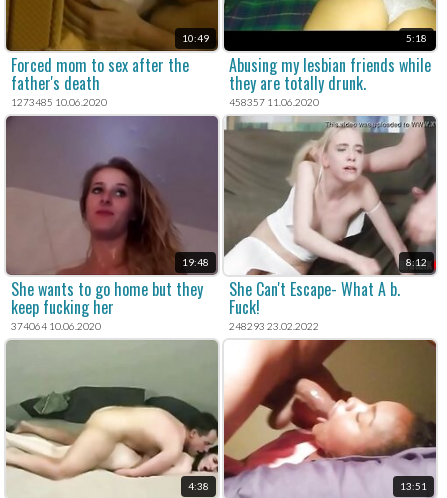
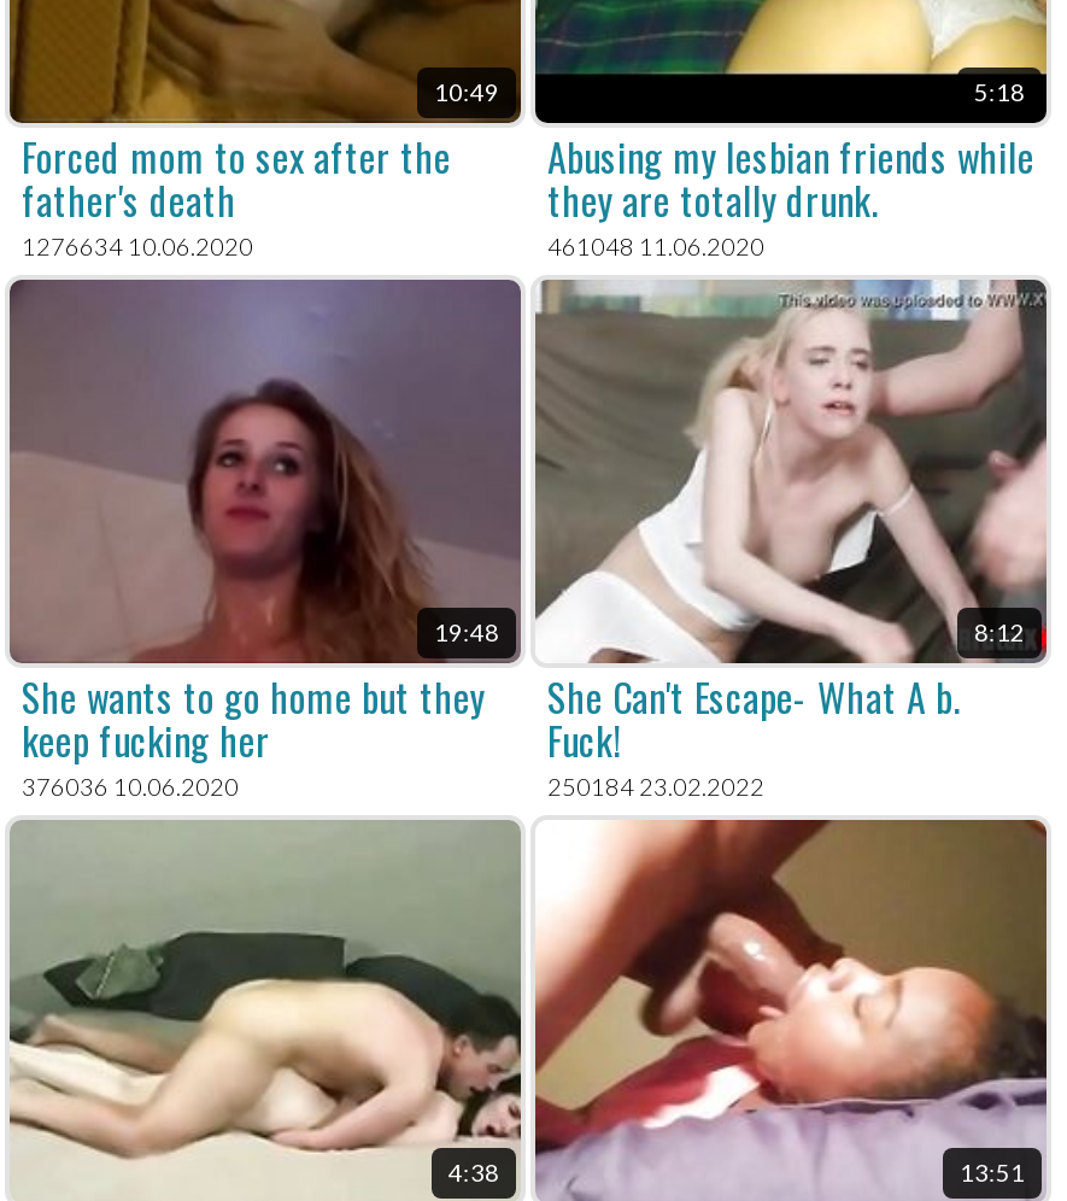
[11,96,107,108] 1273485 10.06.2020 -> [22,232,253,260] 1276634 10.06.2020
[229,96,319,108] 458357 11.06.2020 -> [547,232,764,260] 461048 11.06.2020
[11,320,101,332] 374064 10.06.2020 -> [22,772,239,801] 376036 10.06.2020
[229,320,319,332] 248293 23.02.2022 -> [547,772,764,801] 250184 23.02.2022

